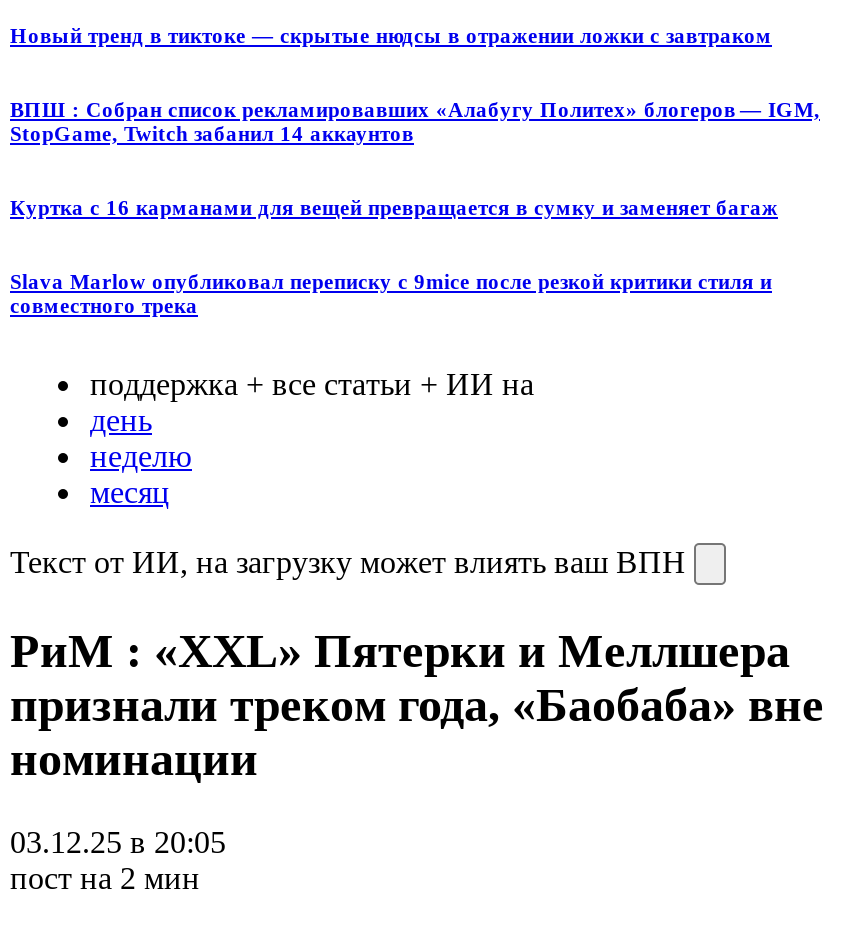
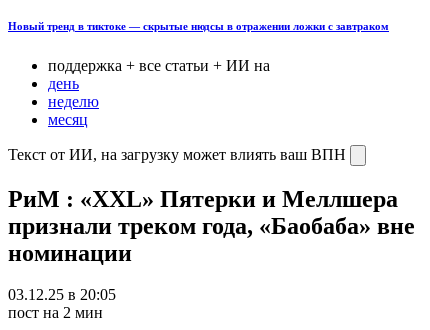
[10,96,820,316] ВПШ : Собран список рекламировавших «Алабугу Политех» блогеров — IGM, | StopGame, Twitch забанил 14 аккаунтов | Куртка с 16 карманами для вещей превращается в сумку и заменяет багаж | Slava Marlow опубликовал переписку с 9mice после резкой критики стиля и | совместного трека -> none

